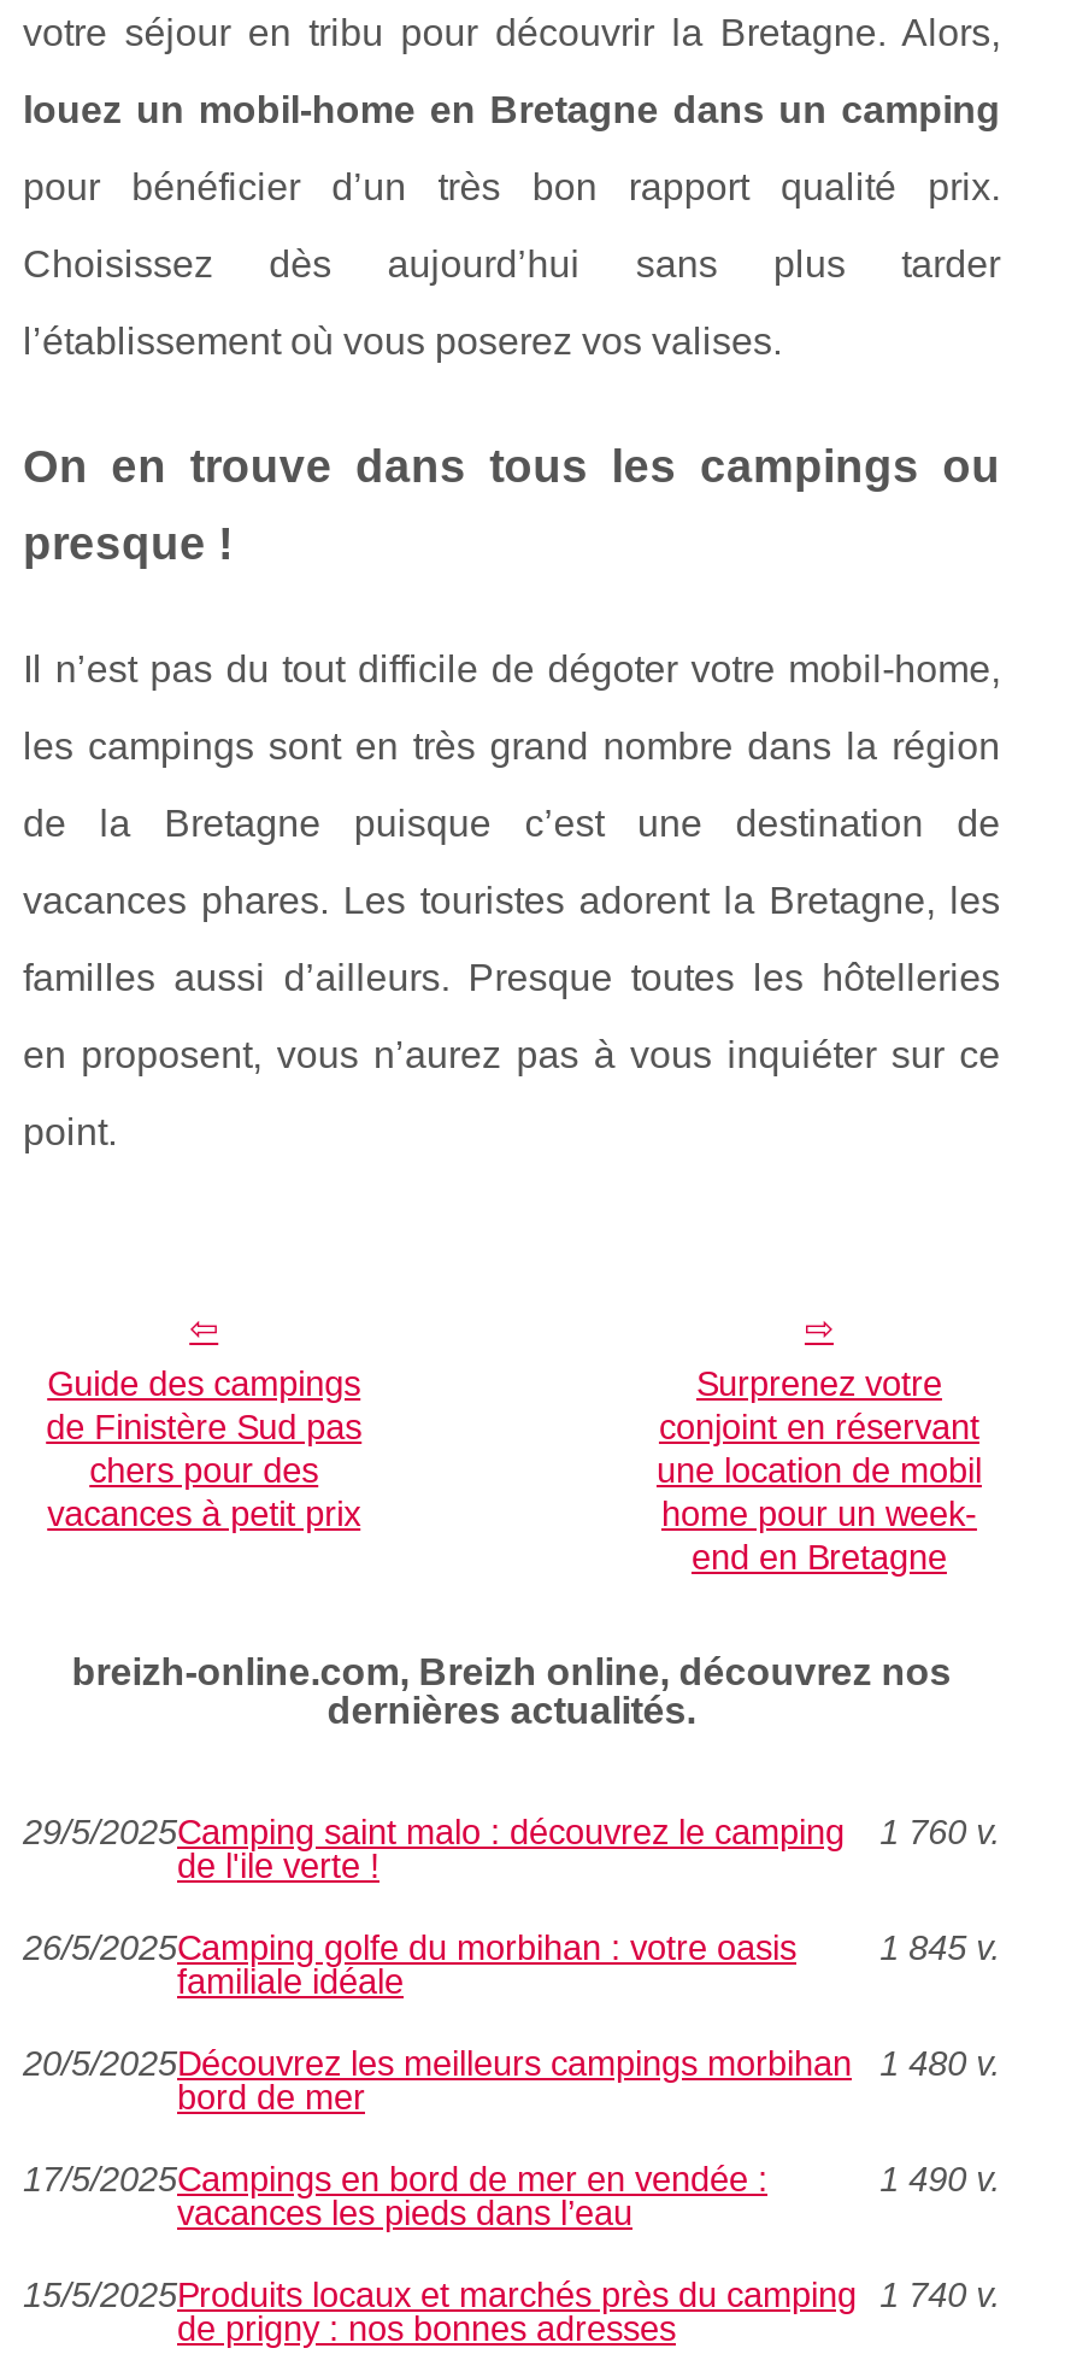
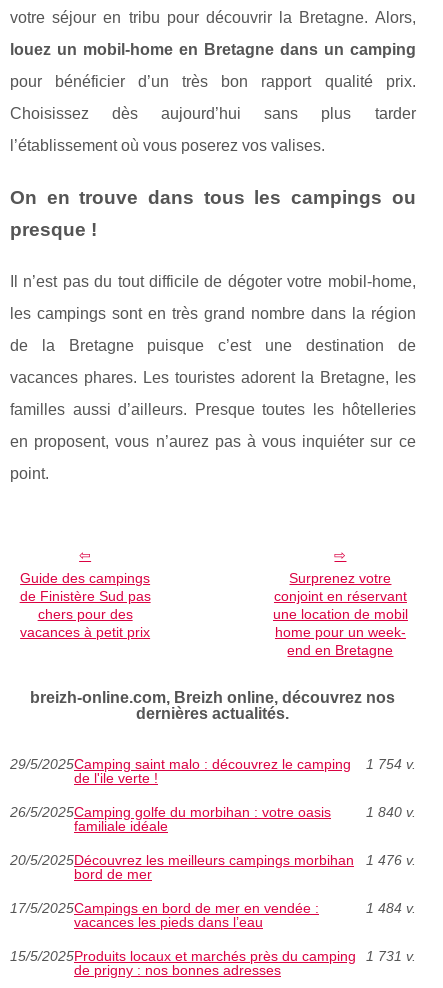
[23,1813,1000,1851] 29/5/2025Camping saint malo : découvrez le camping 1 760 v. -> [10,756,416,772] 29/5/2025Camping saint malo : découvrez le camping 1 754 v.
[880,1928,1000,1967] 1 845 v. -> [366,804,416,820] 1 840 v.
[23,2044,1000,2083] 20/5/2025Découvrez les meilleurs campings morbihan 1 480 v. -> [10,852,416,868] 20/5/2025Découvrez les meilleurs campings morbihan 1 476 v.
[880,2160,1000,2198] 1 490 v. -> [366,900,416,916] 1 484 v.
[23,2276,1000,2314] 15/5/2025Produits locaux et marchés près du camping 1 740 v. -> [10,948,416,964] 15/5/2025Produits locaux et marchés près du camping 1 731 v.

